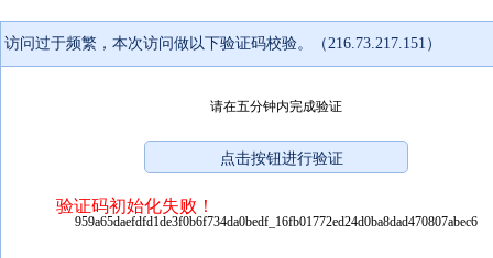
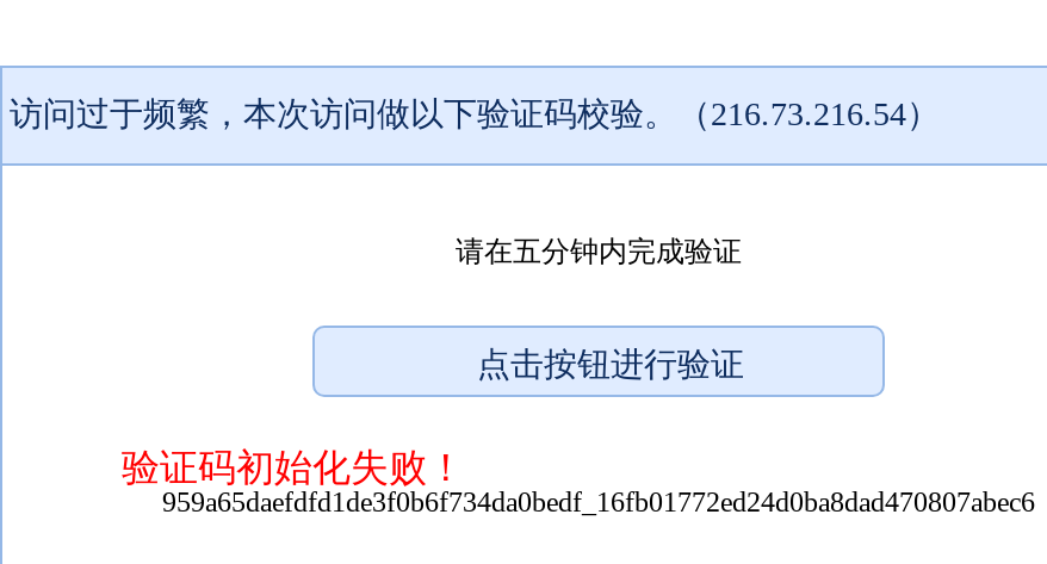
[4,35,441,51] 访问过于频繁，本次访问做以下验证码校验。（216.73.217.151） -> [10,96,940,132] 访问过于频繁，本次访问做以下验证码校验。（216.73.216.54）

